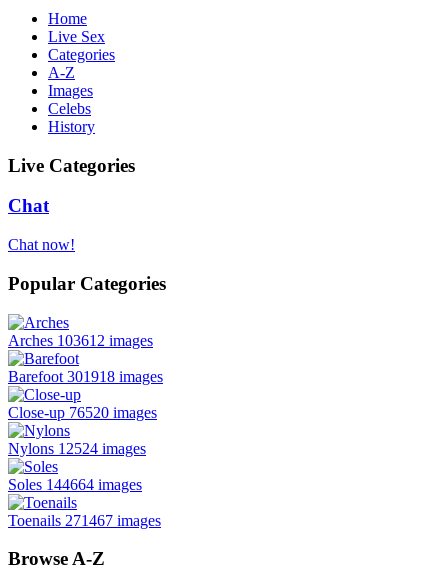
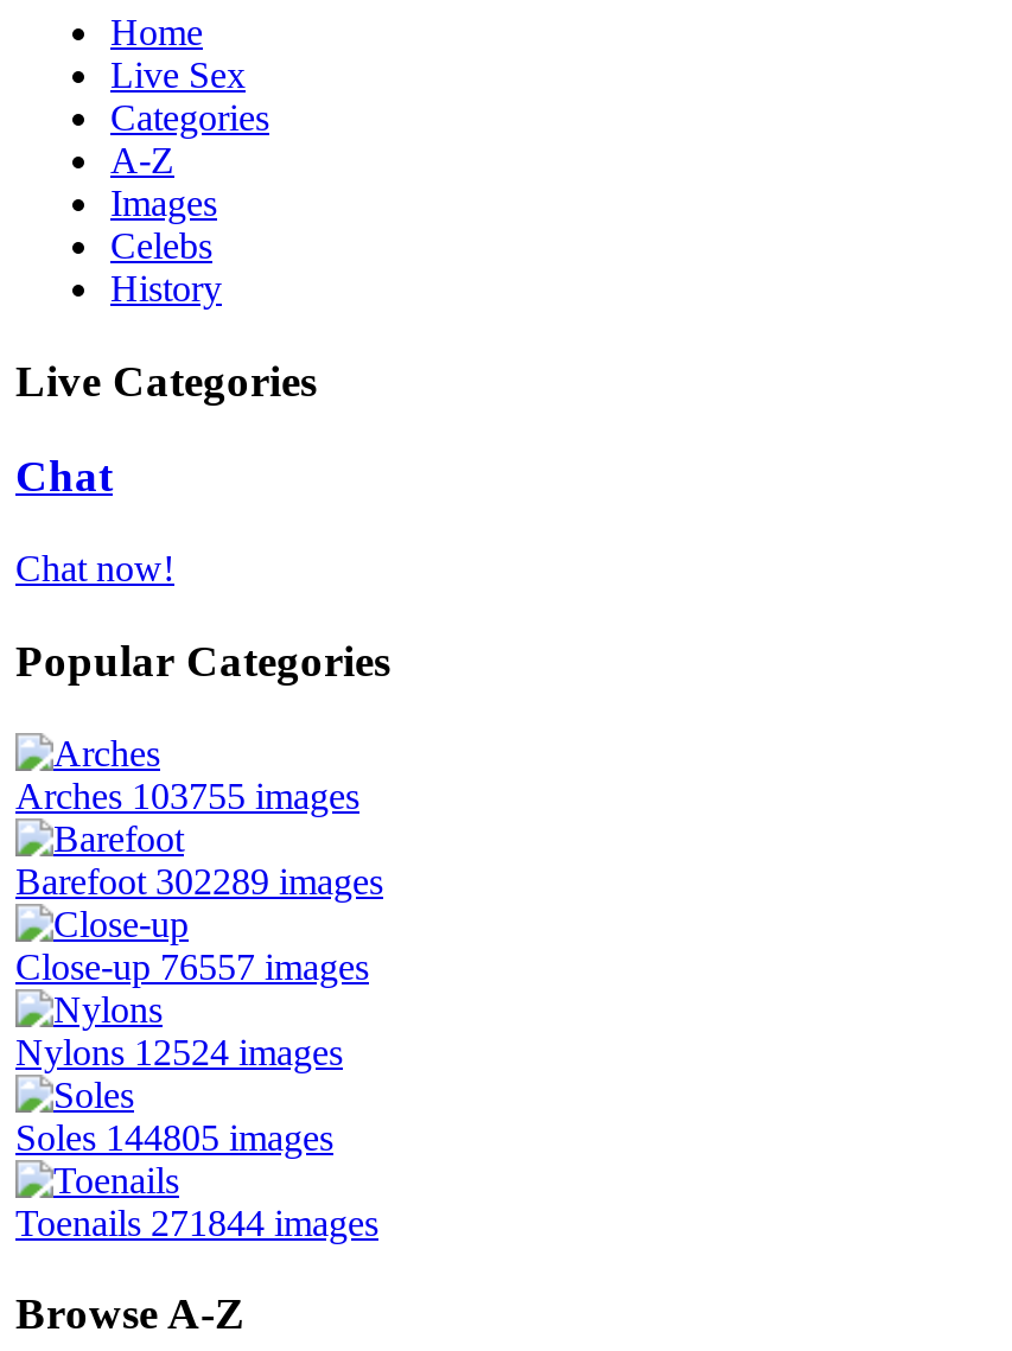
[8,332,153,349] Arches 103612 images -> [15,775,359,815] Arches 103755 images
[8,368,163,385] Barefoot 301918 images -> [15,860,383,901] Barefoot 302289 images
[8,404,157,421] Close-up 76520 images -> [15,946,369,986] Close-up 76557 images
[8,476,142,493] Soles 144664 images -> [15,1116,333,1157] Soles 144805 images
[8,512,161,529] Toenails 271467 images -> [15,1202,378,1242] Toenails 271844 images

